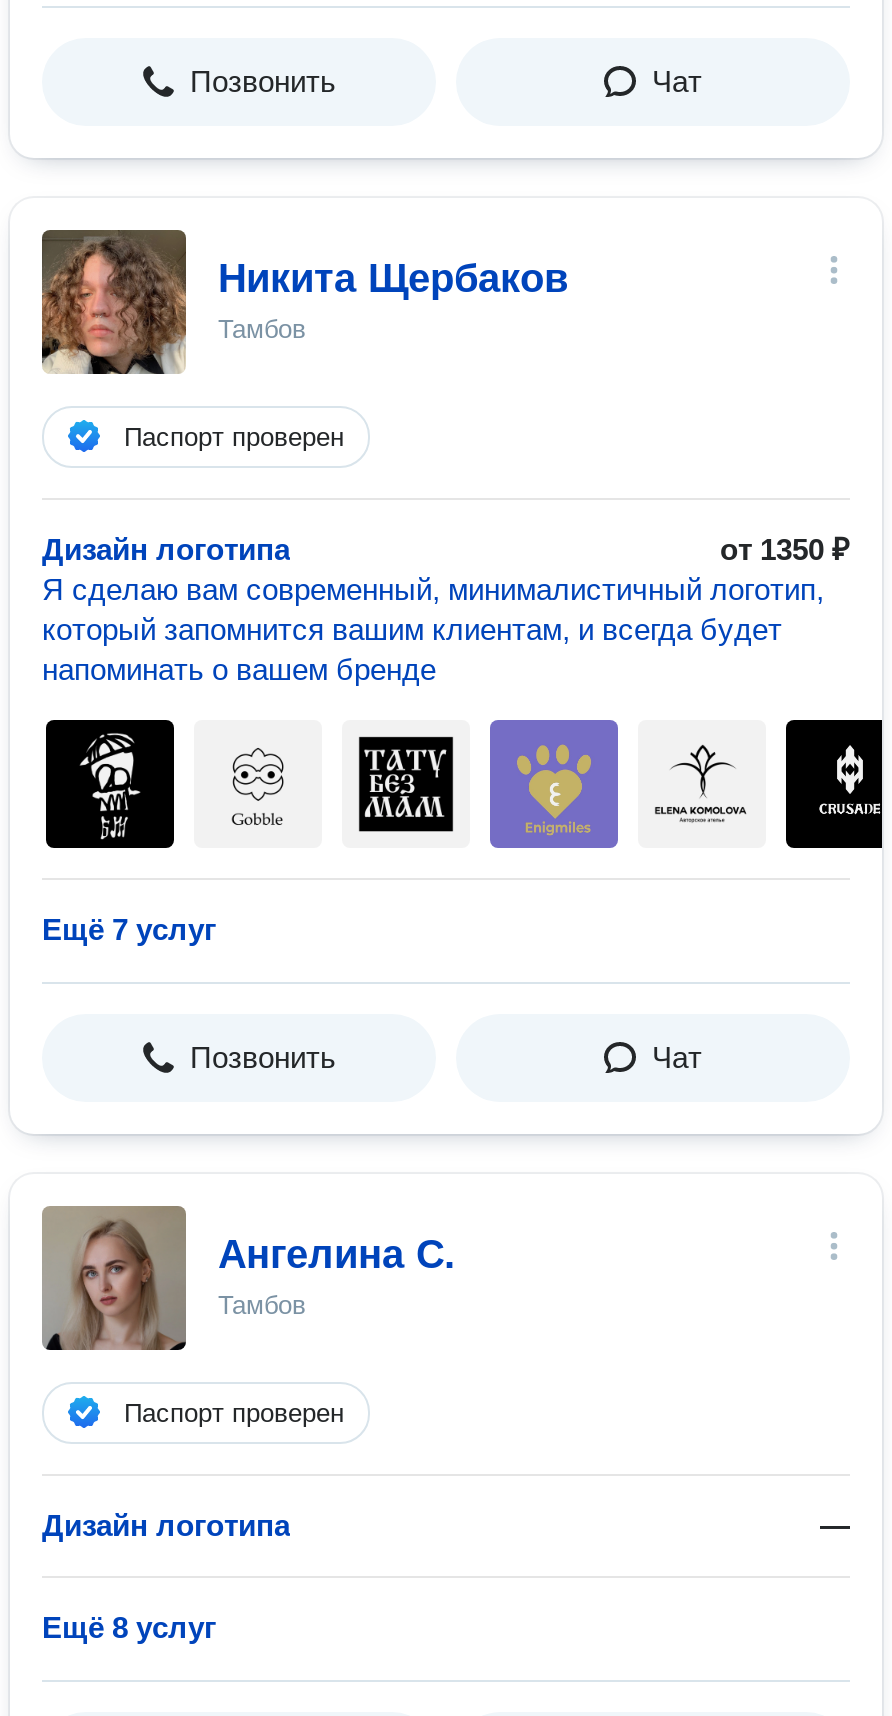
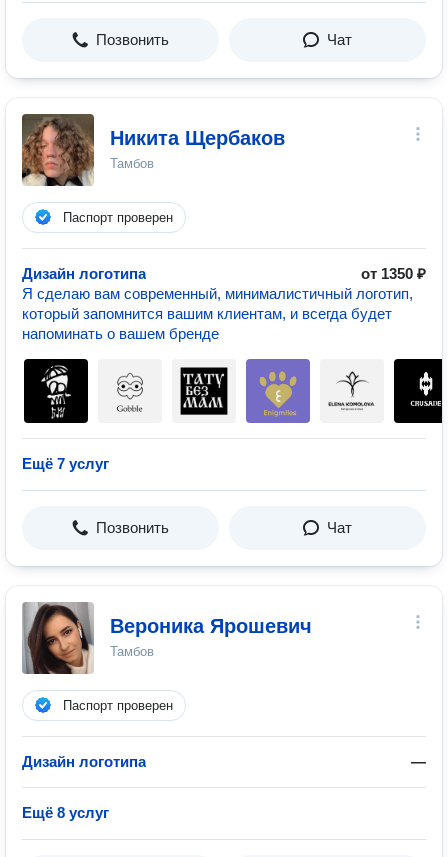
[46,1206,456,1352] [image] | Ангелина С. -> [26,603,312,675] [image] | Вероника Ярошевич

